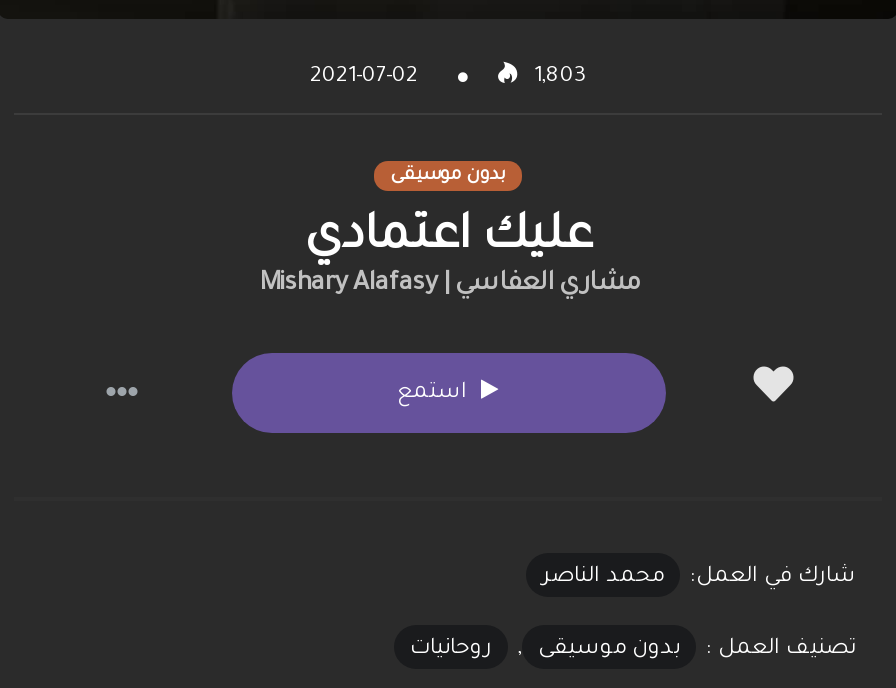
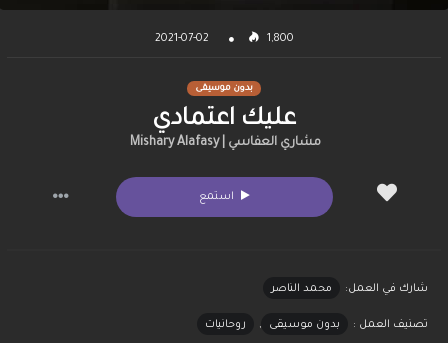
[534,65,586,89] 1,803 -> [266,33,293,45] 1,800

